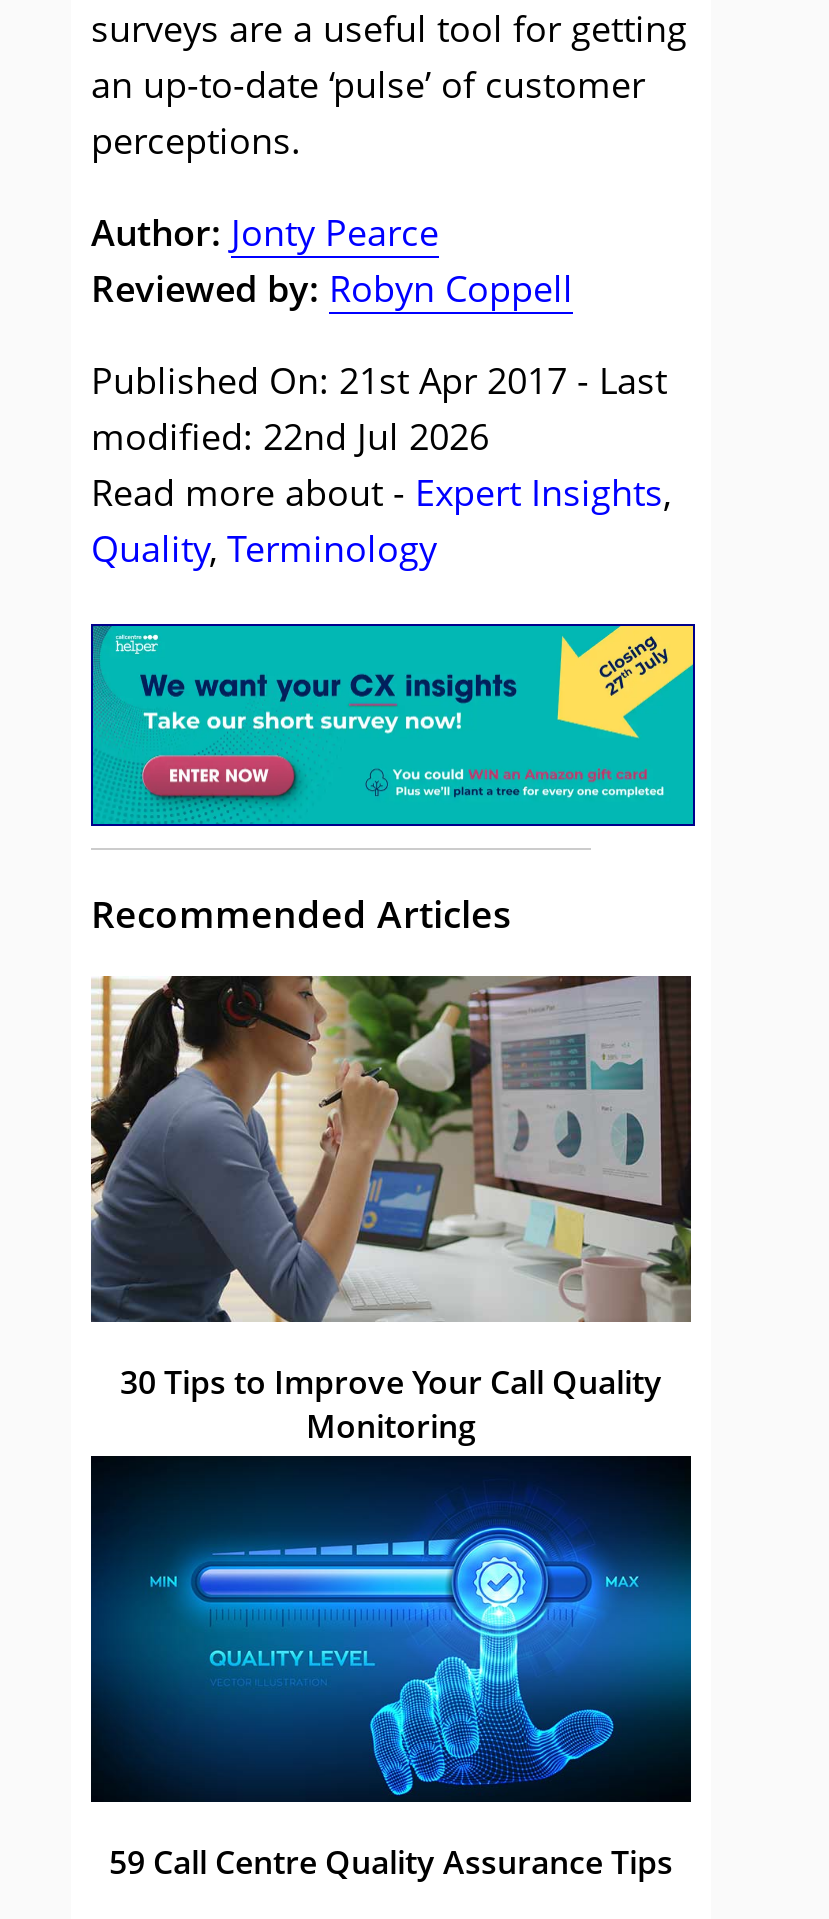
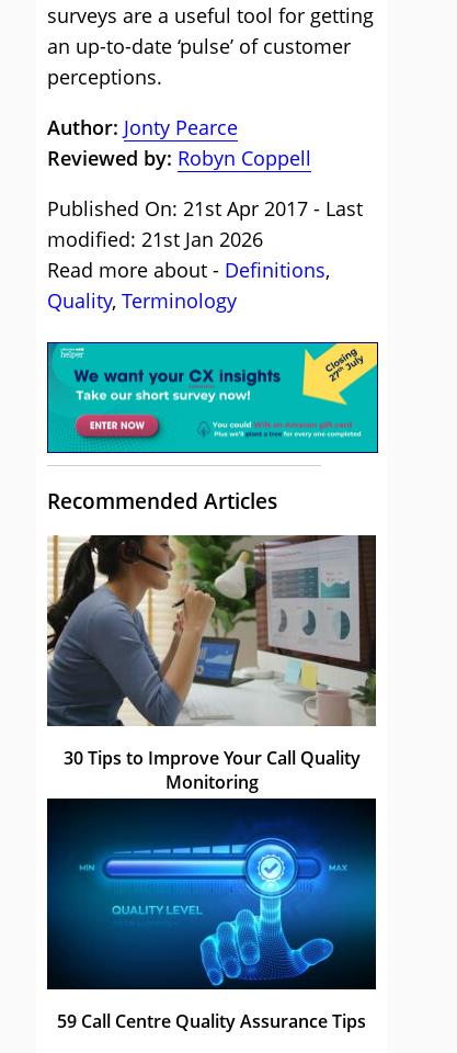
[91,412,671,516] modified: 22nd Jul 2026 | Read more about - Expert Insights, -> [47,226,330,283] modified: 21st Jan 2026 | Read more about - Definitions,

